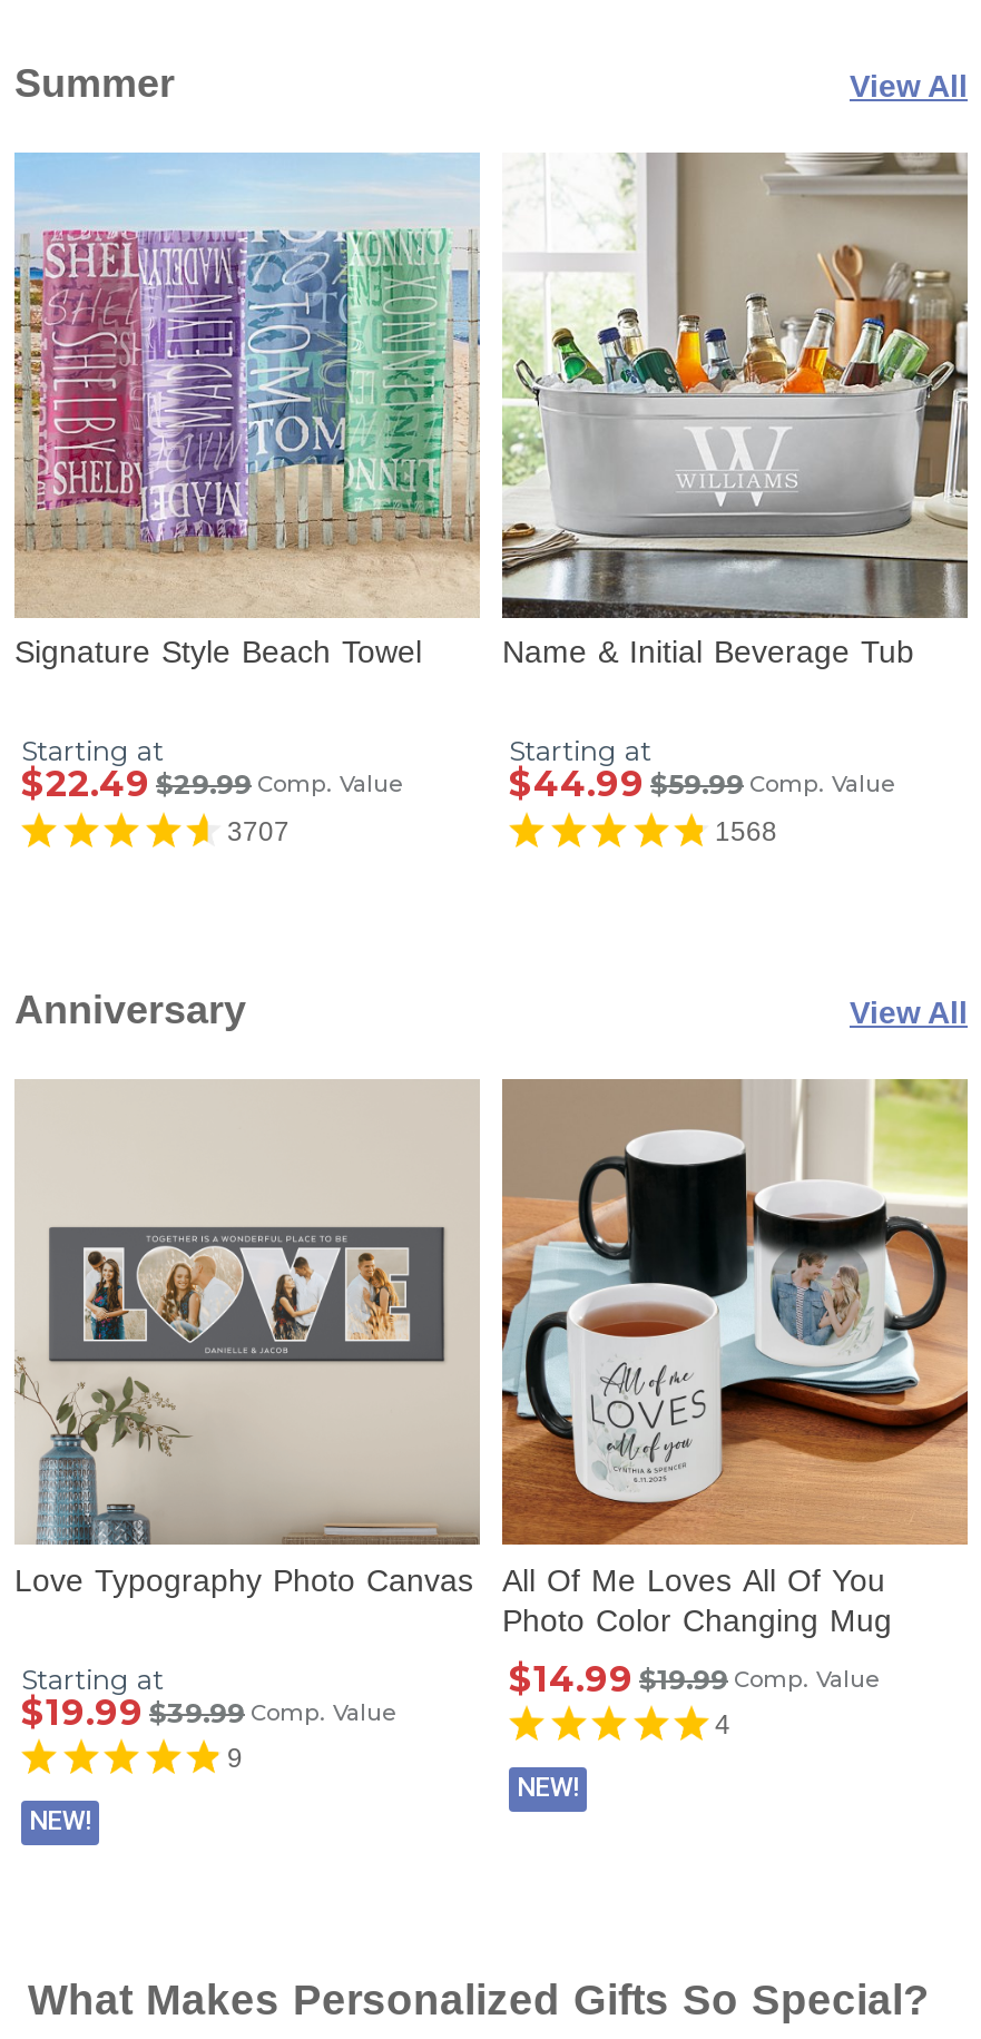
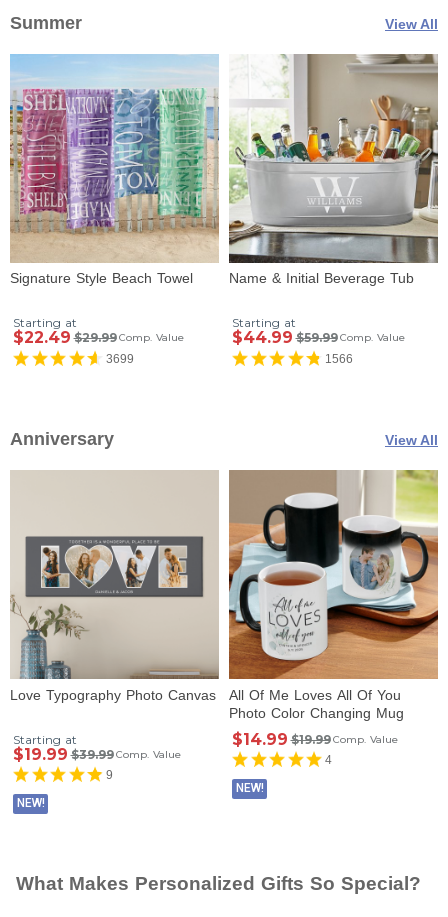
[227,816,290,847] 3707 -> [105,352,133,366] 3699
[715,816,777,847] 1568 -> [324,352,352,366] 1566

